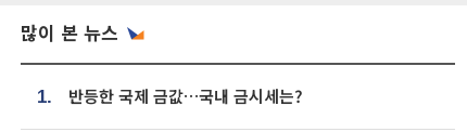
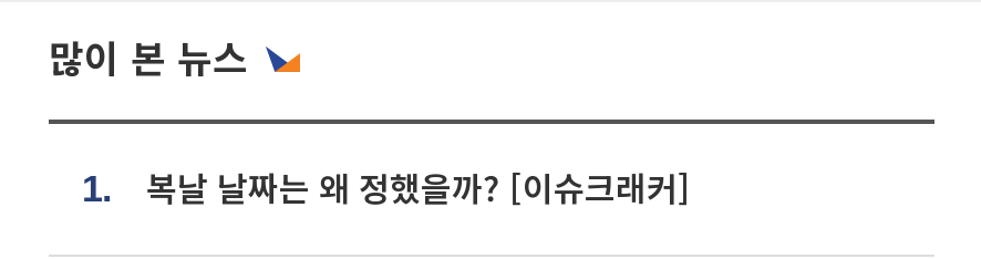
[68,84,303,107] 반등한 국제 금값…국내 금시세는? -> [146,164,691,210] 복날 날짜는 왜 정했을까? [이슈크래커]

